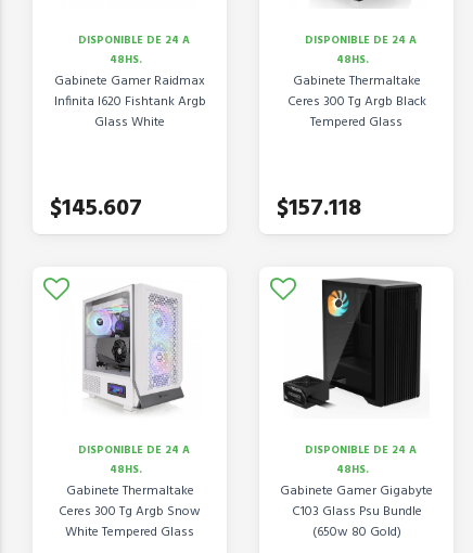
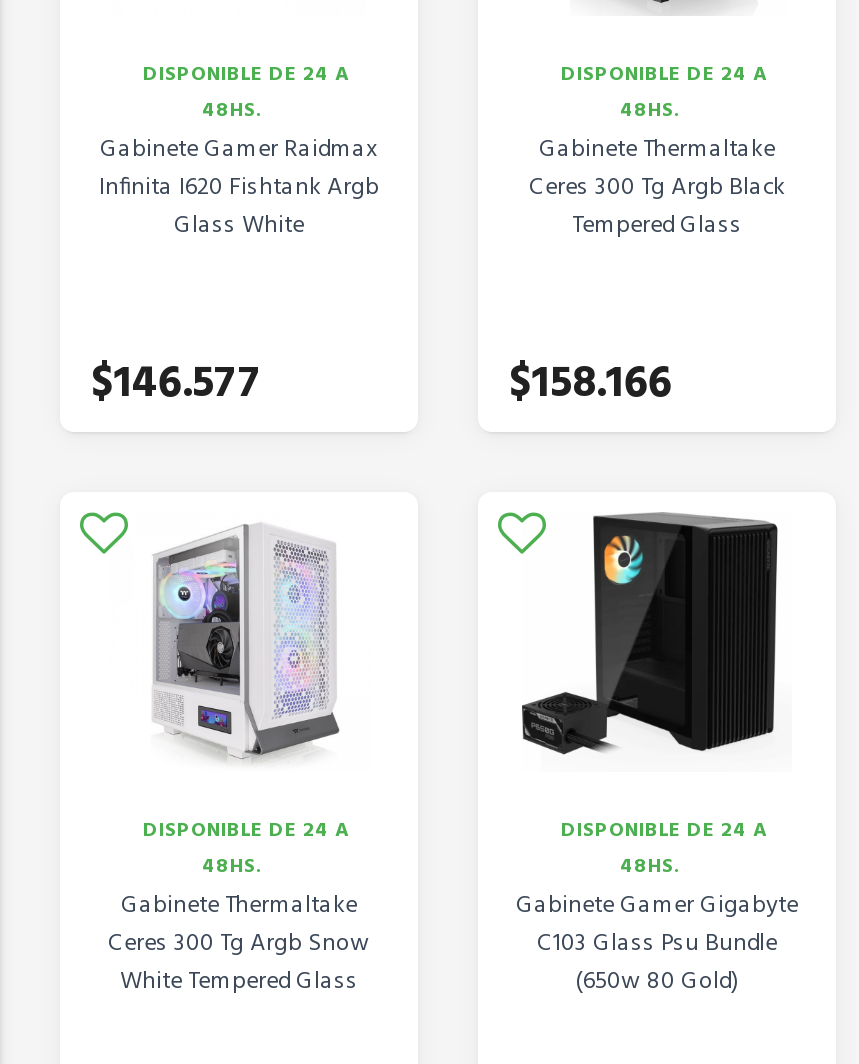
[50,190,142,228] $145.607 -> [92,350,262,420] $146.577
[277,190,361,228] $157.118 -> [510,350,672,420] $158.166

